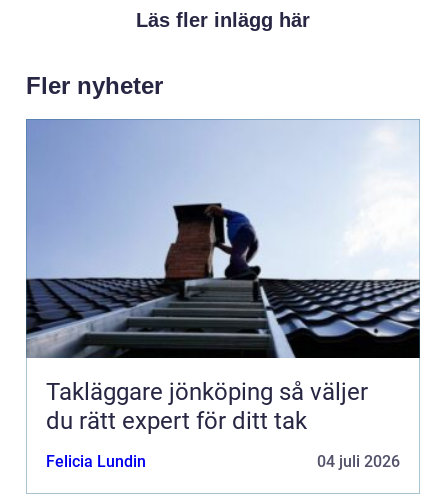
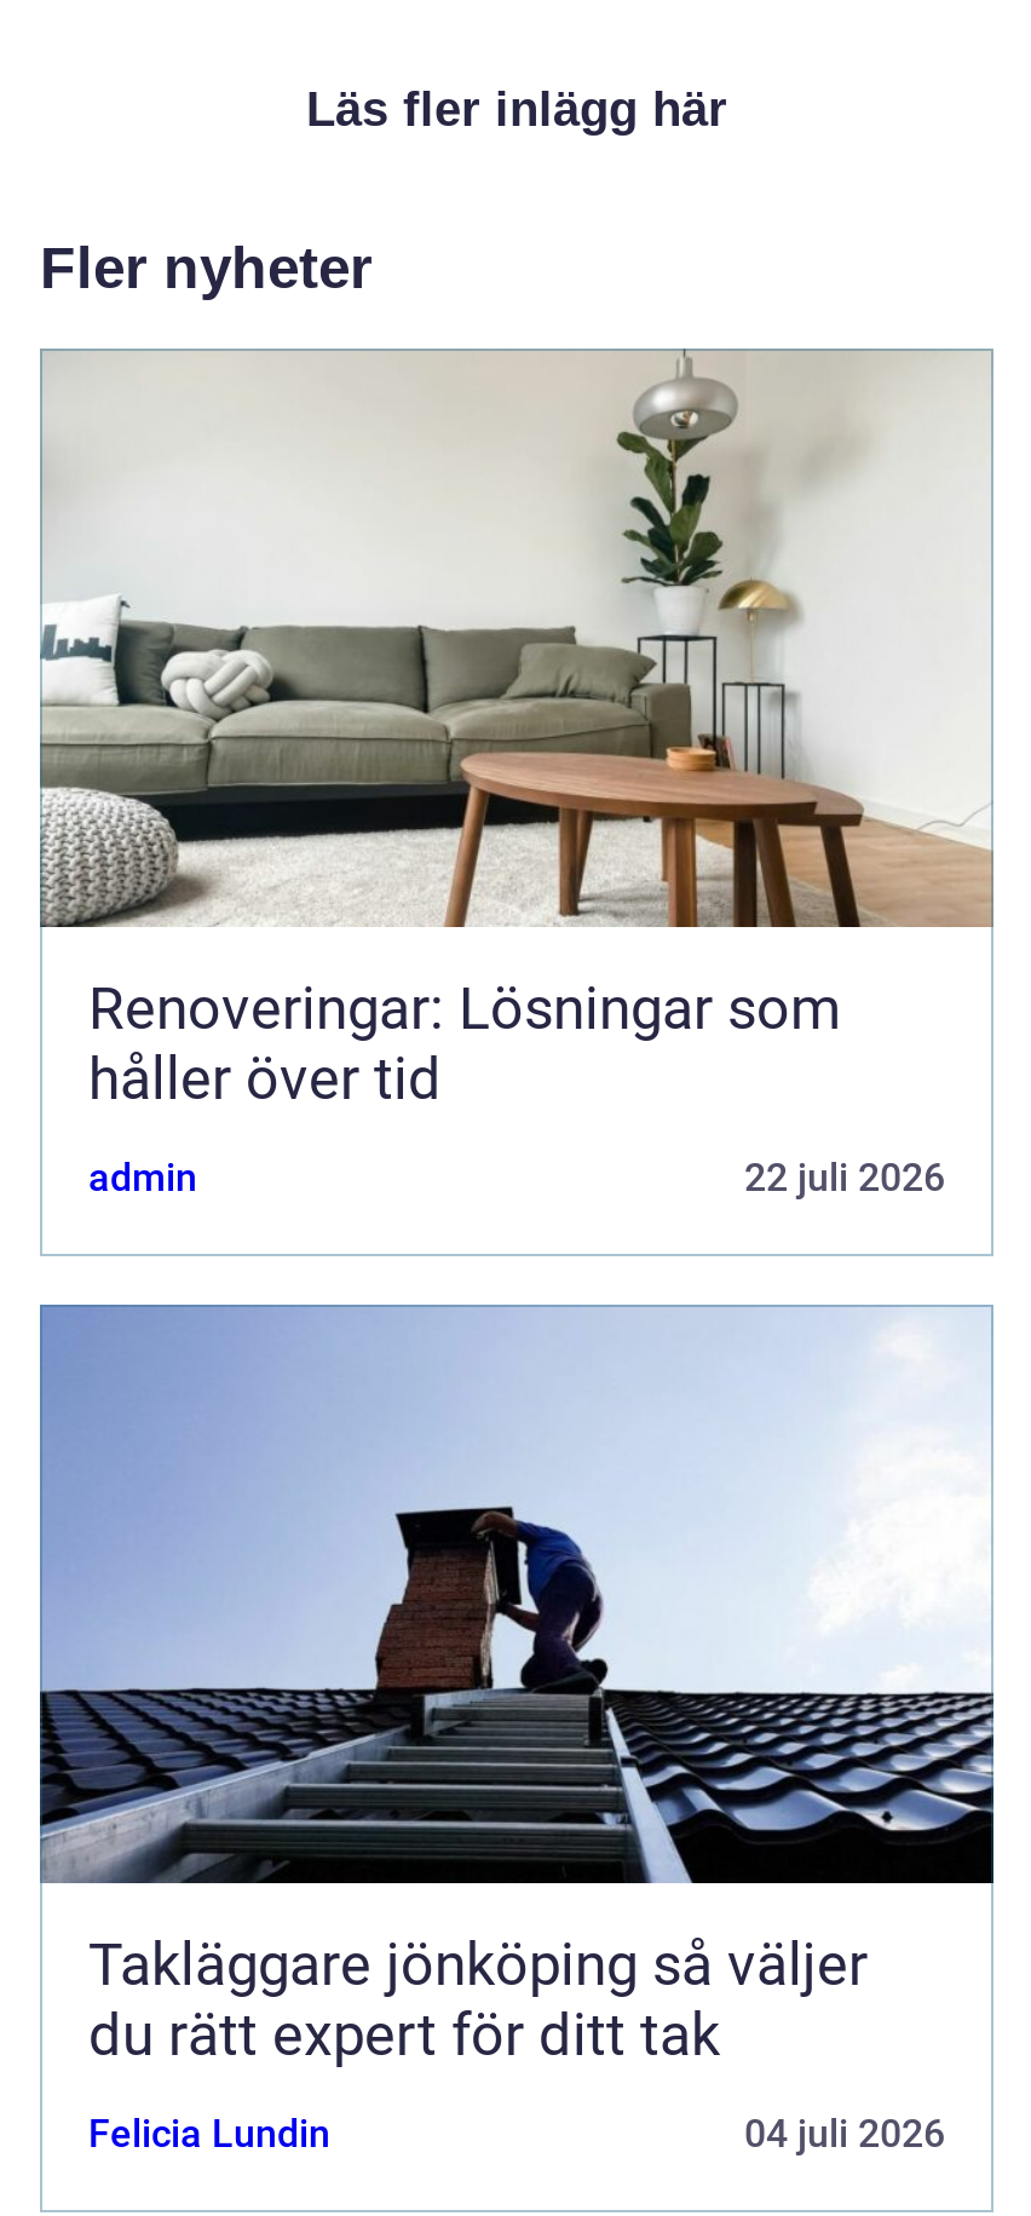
none -> [40,350,993,1199] [image] | Renoveringar: Lösningar som | håller över tid | admin | 22 juli 2026

